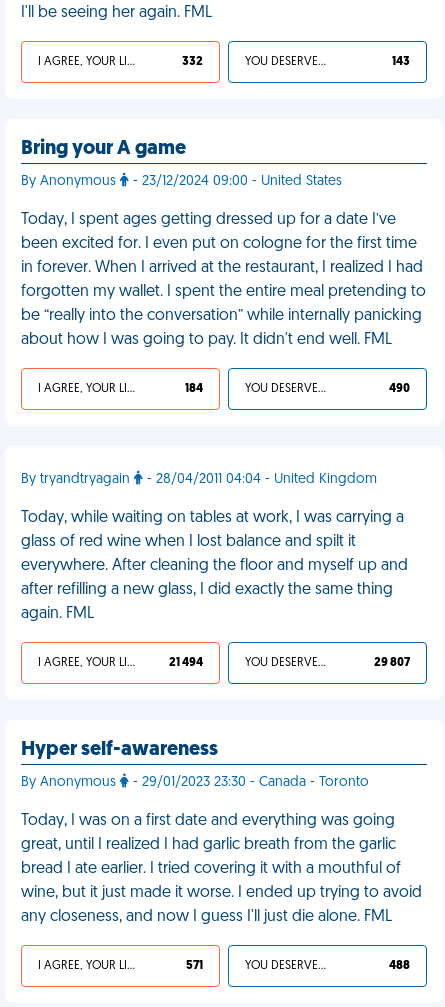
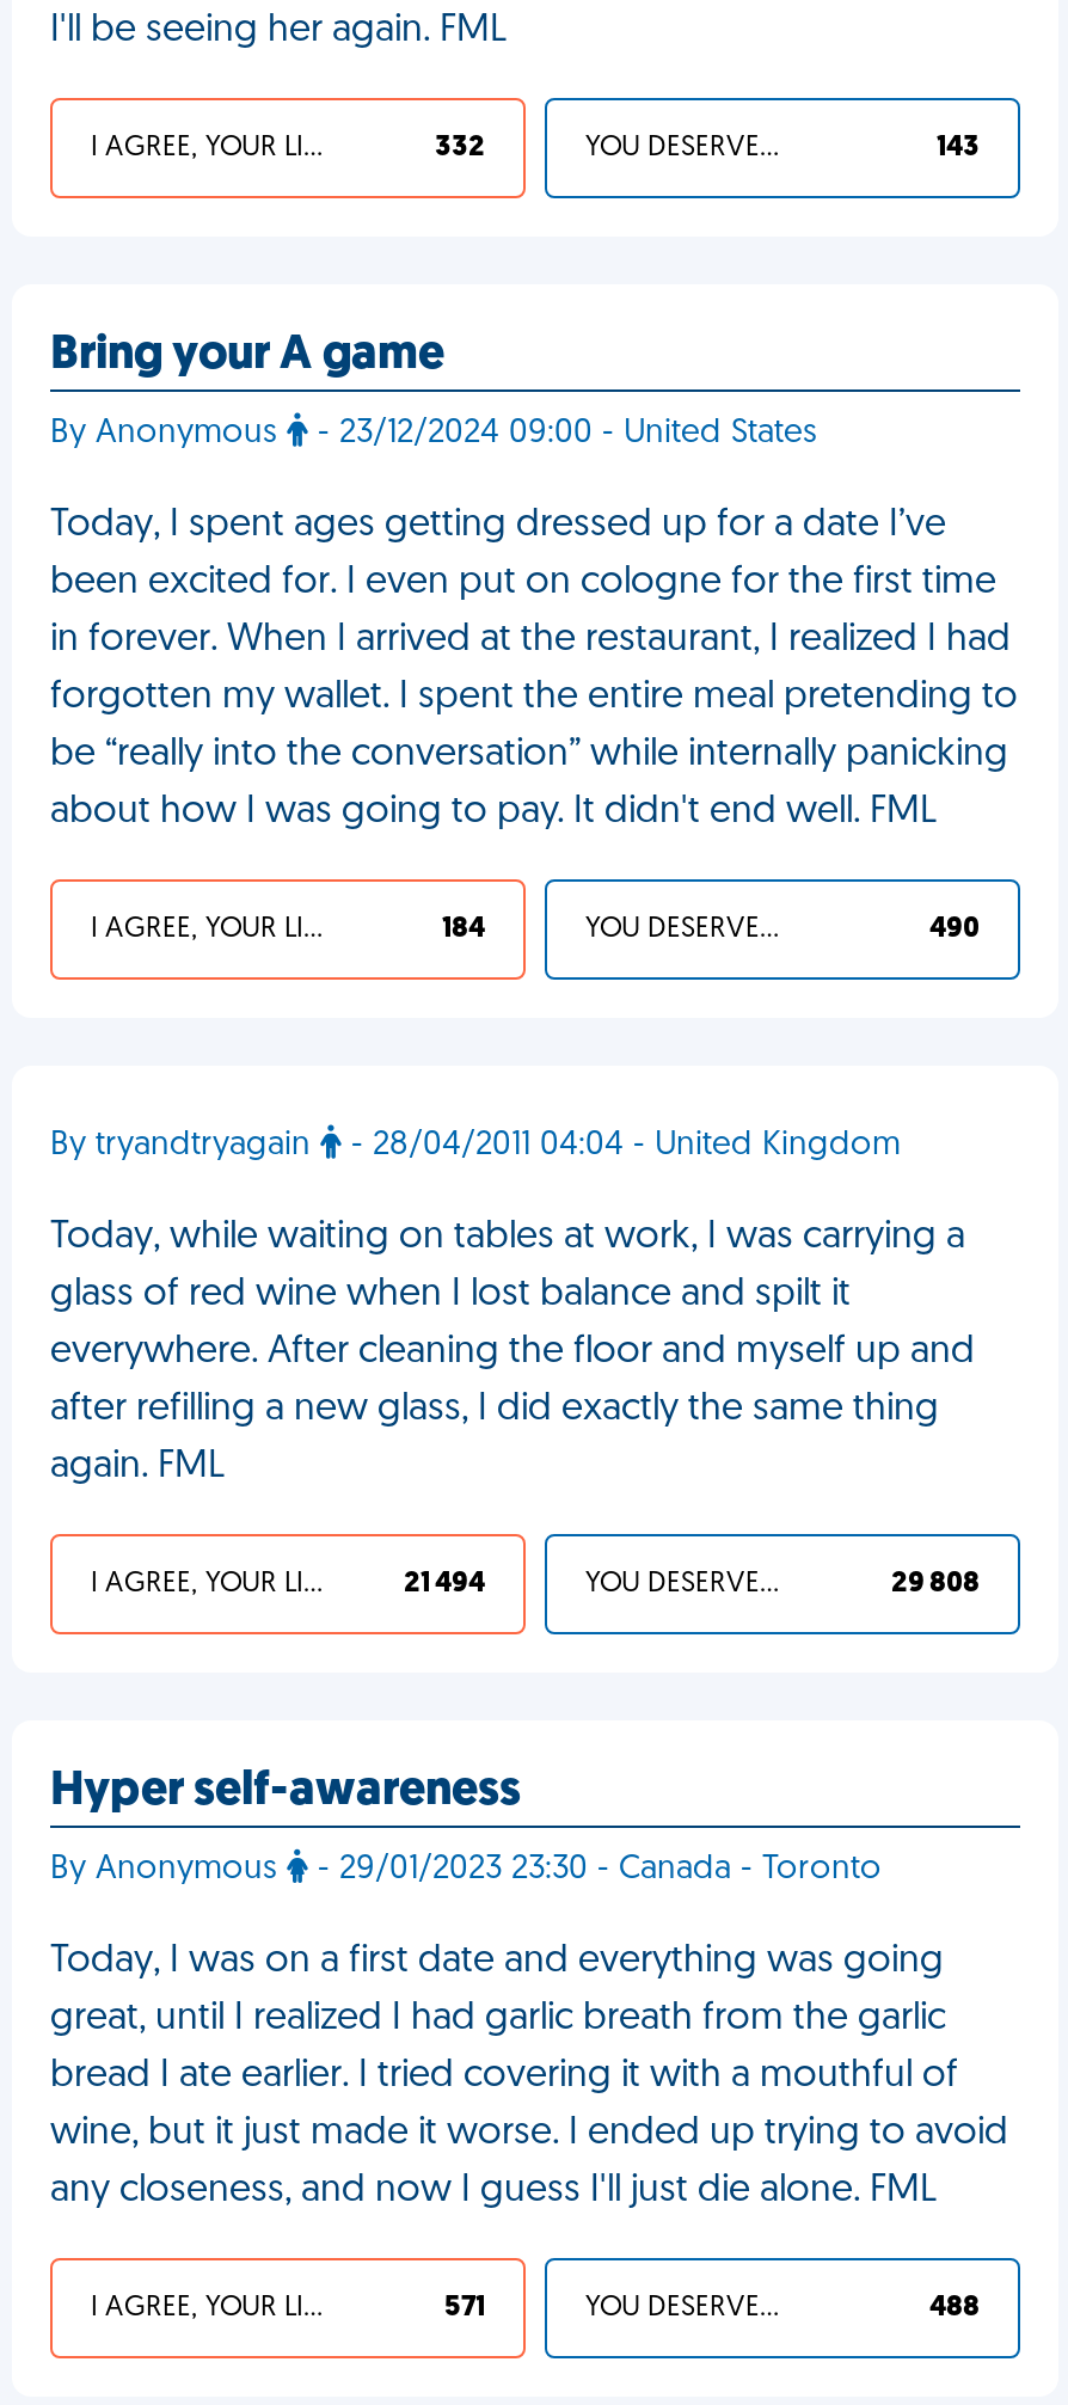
[374,657,410,669] 29 807 -> [891,1570,980,1599] 29 808

